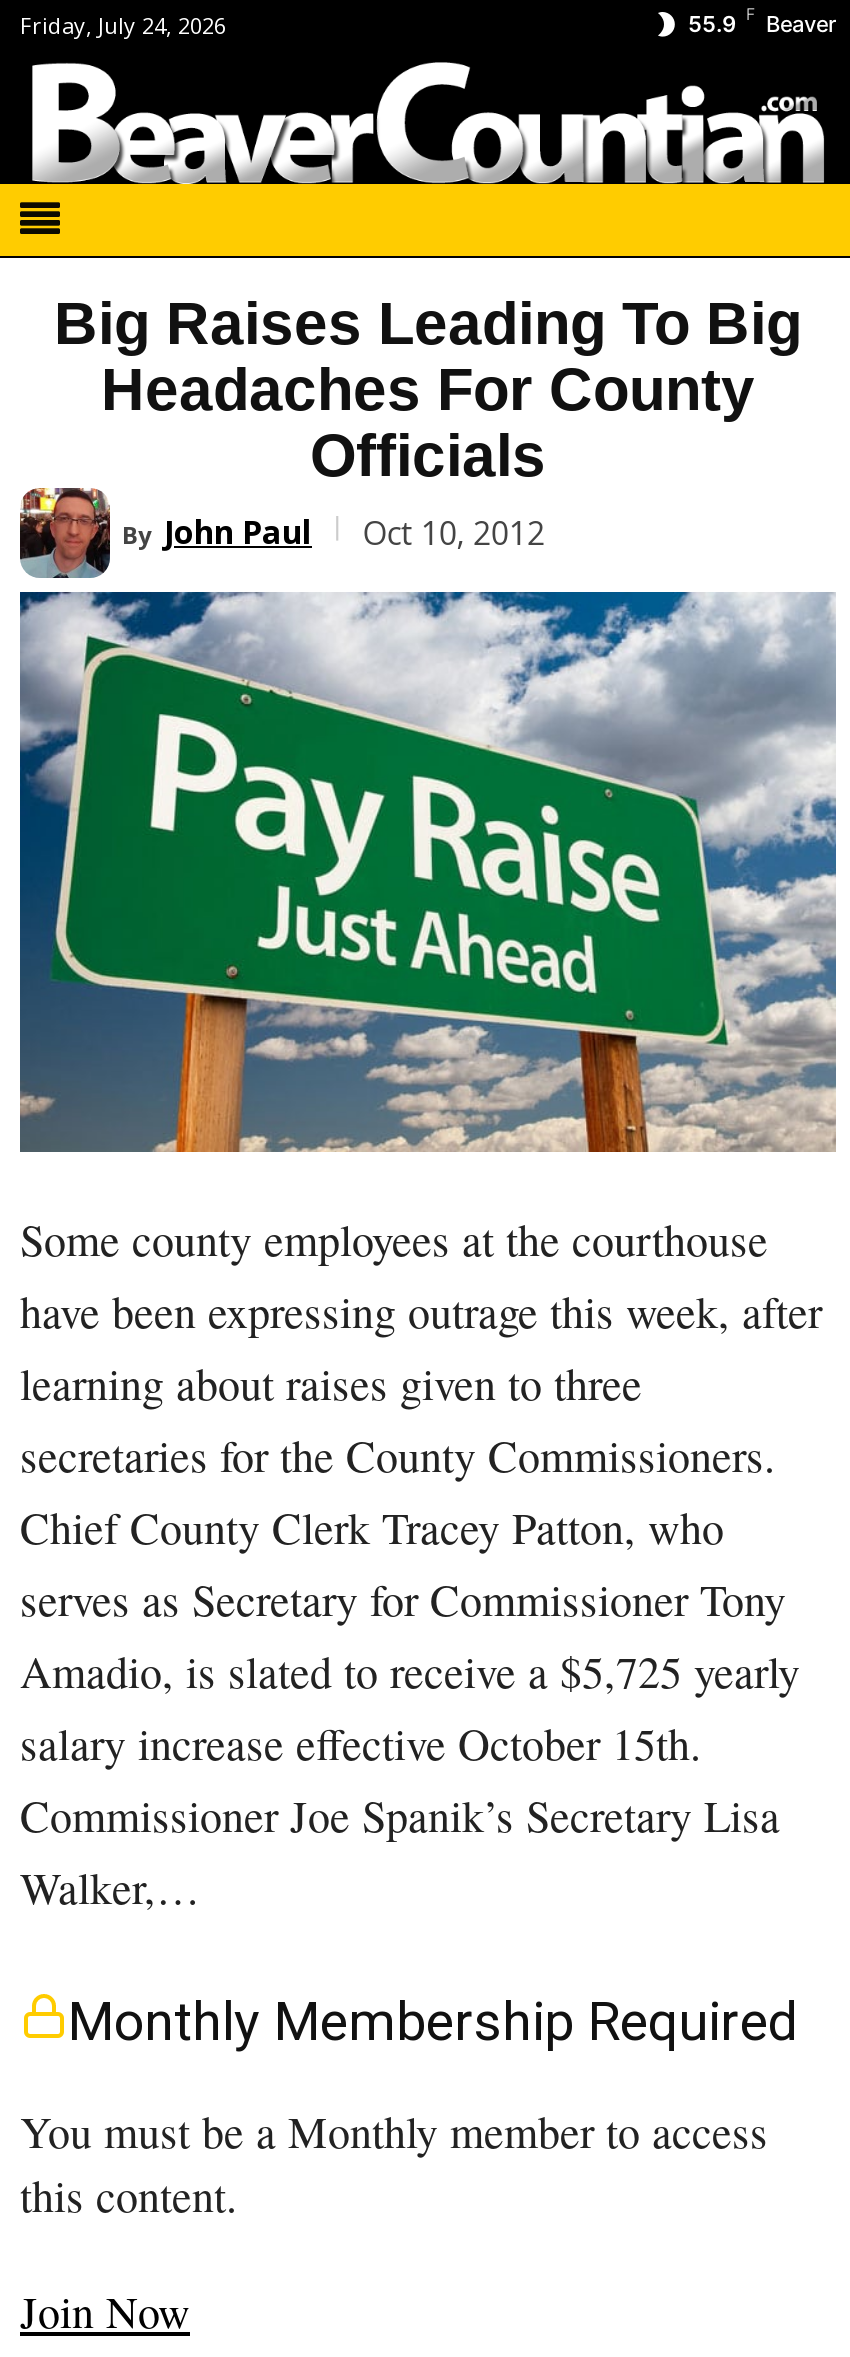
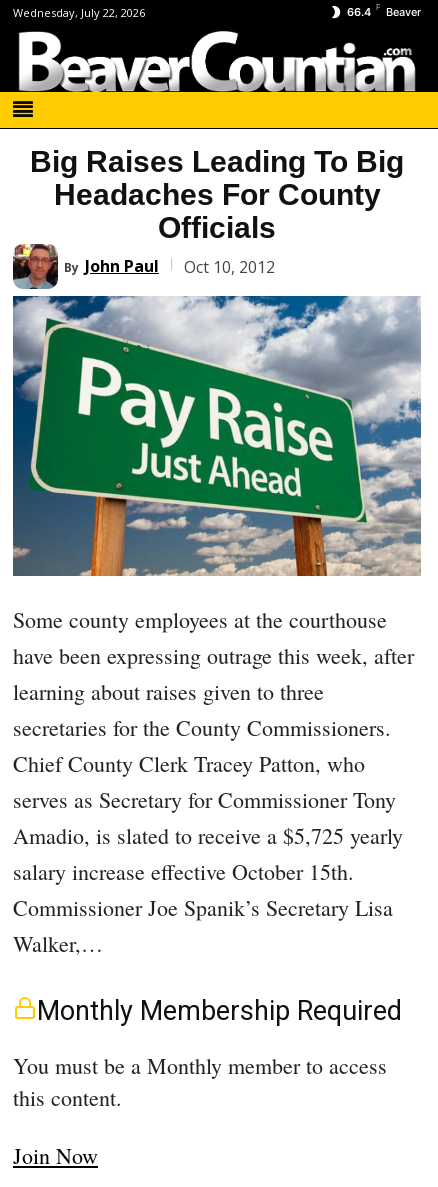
[20,9,226,39] Friday, July 24, 2026 -> [13,5,145,20] Wednesday, July 22, 2026
[688,4,836,38] 55.9 F Beaver -> [347,2,421,19] 66.4 F Beaver

